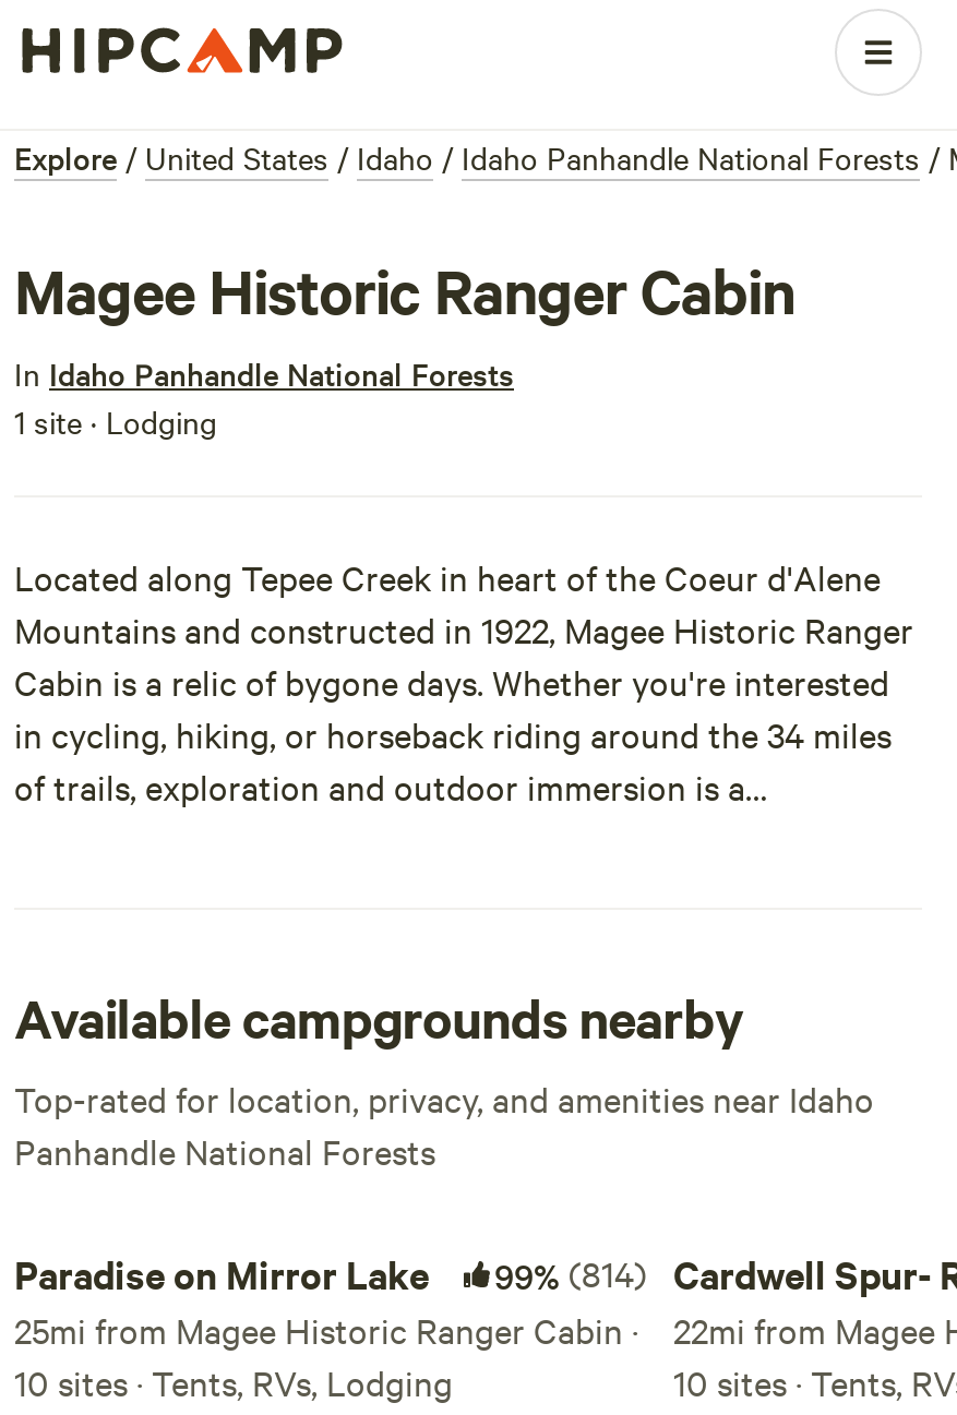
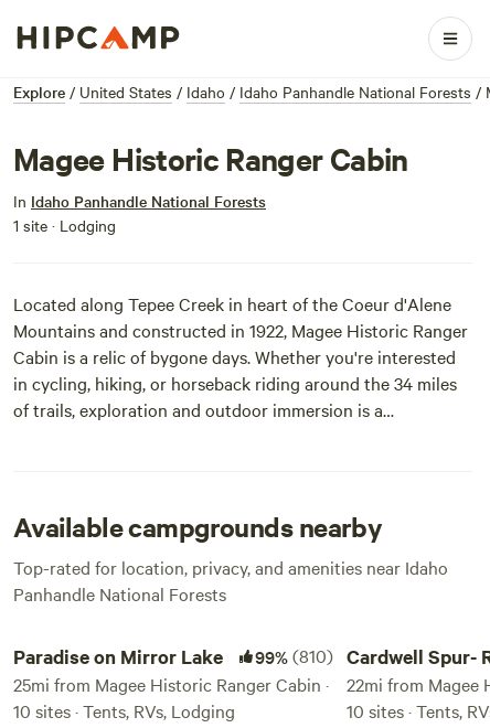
[494,1248,647,1298] 99% (814) -> [255,643,333,668] 99% (810)

